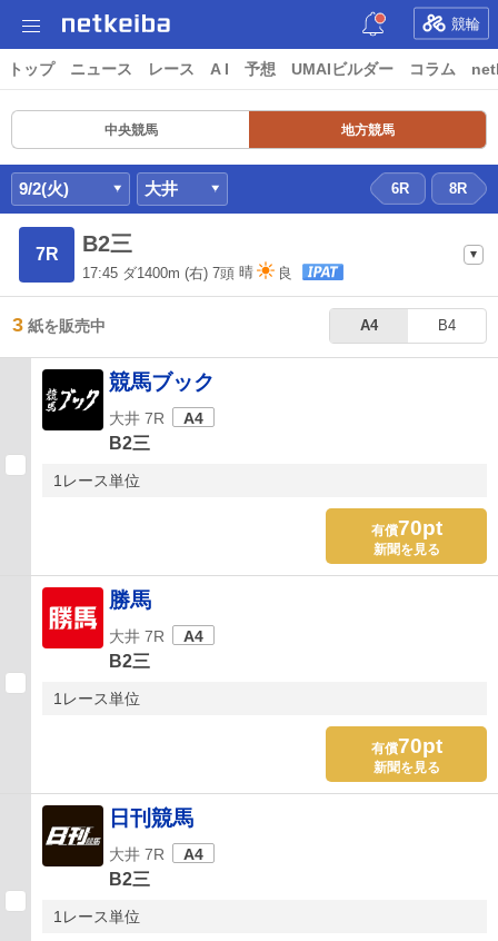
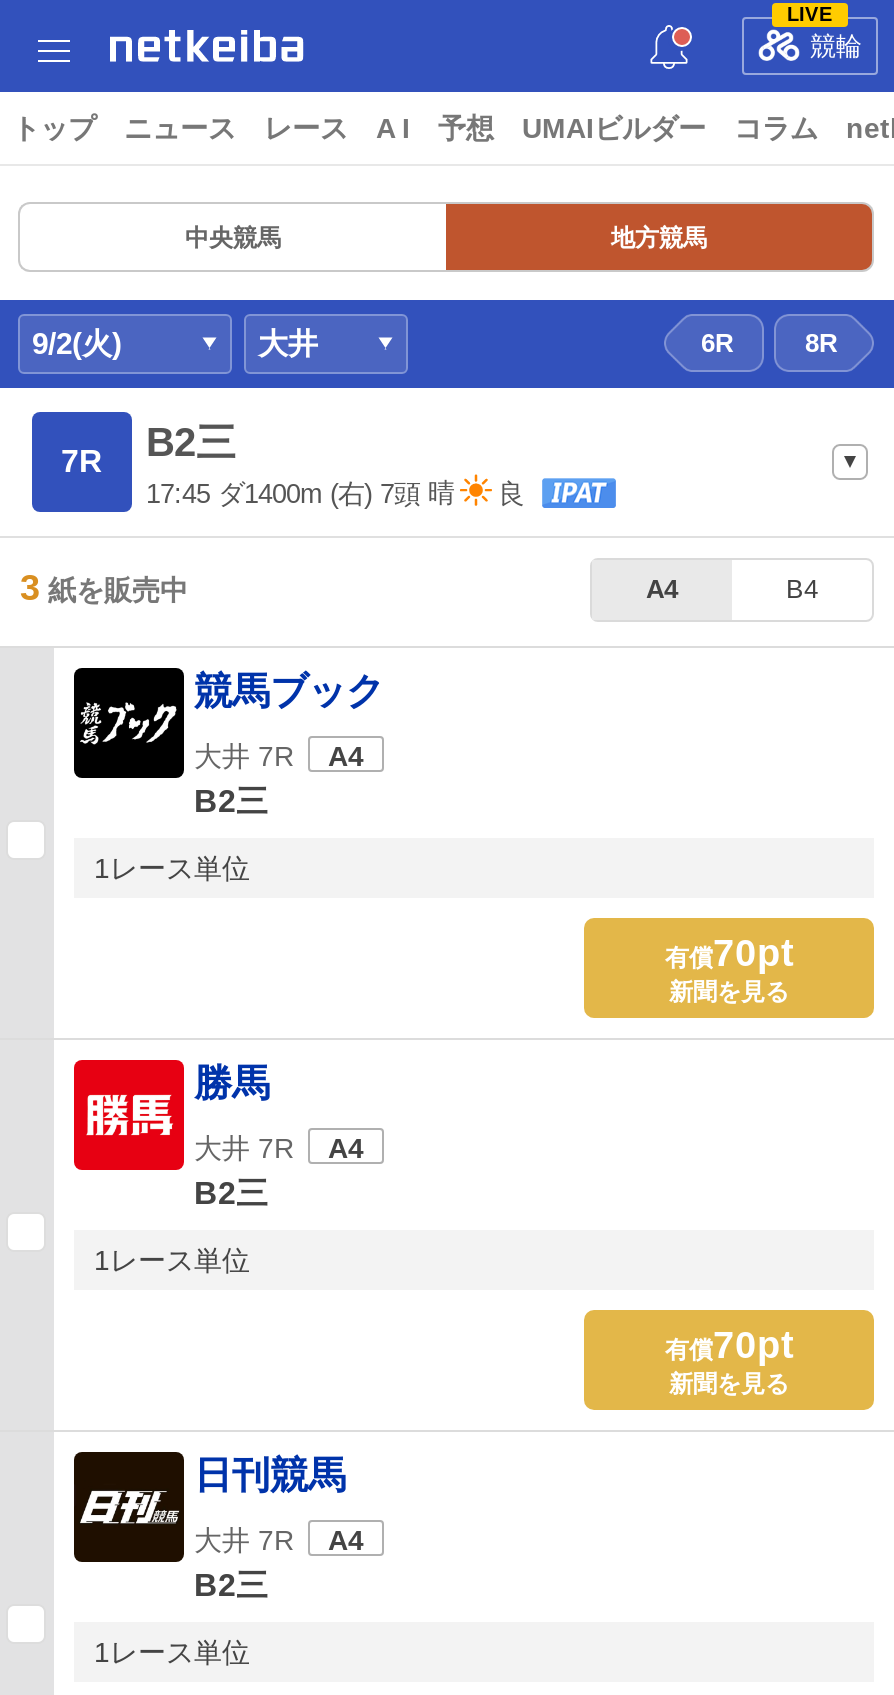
none -> [787,3,833,25] LIVE

